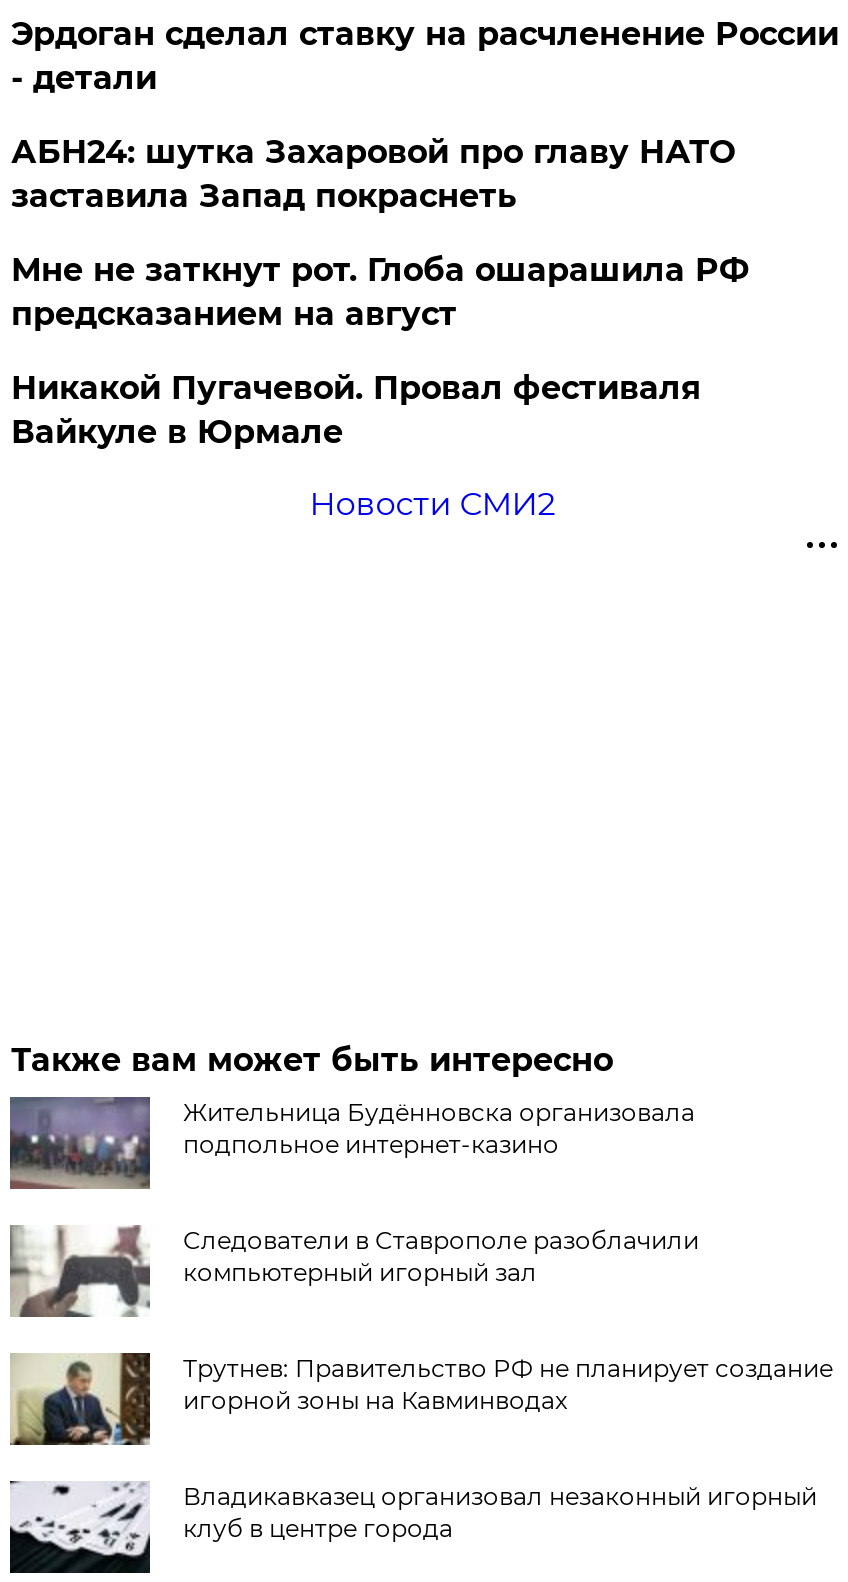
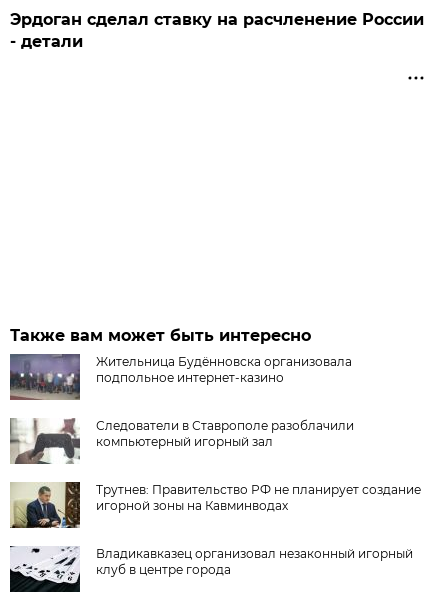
[11,132,749,522] АБН24: шутка Захаровой про главу НАТО | заставила Запад покраснеть | Мне не заткнут рот. Глоба ошарашила РФ | предсказанием на август | Никакой Пугачевой. Провал фестиваля | Вайкуле в Юрмале | Новости СМИ2 -> none

